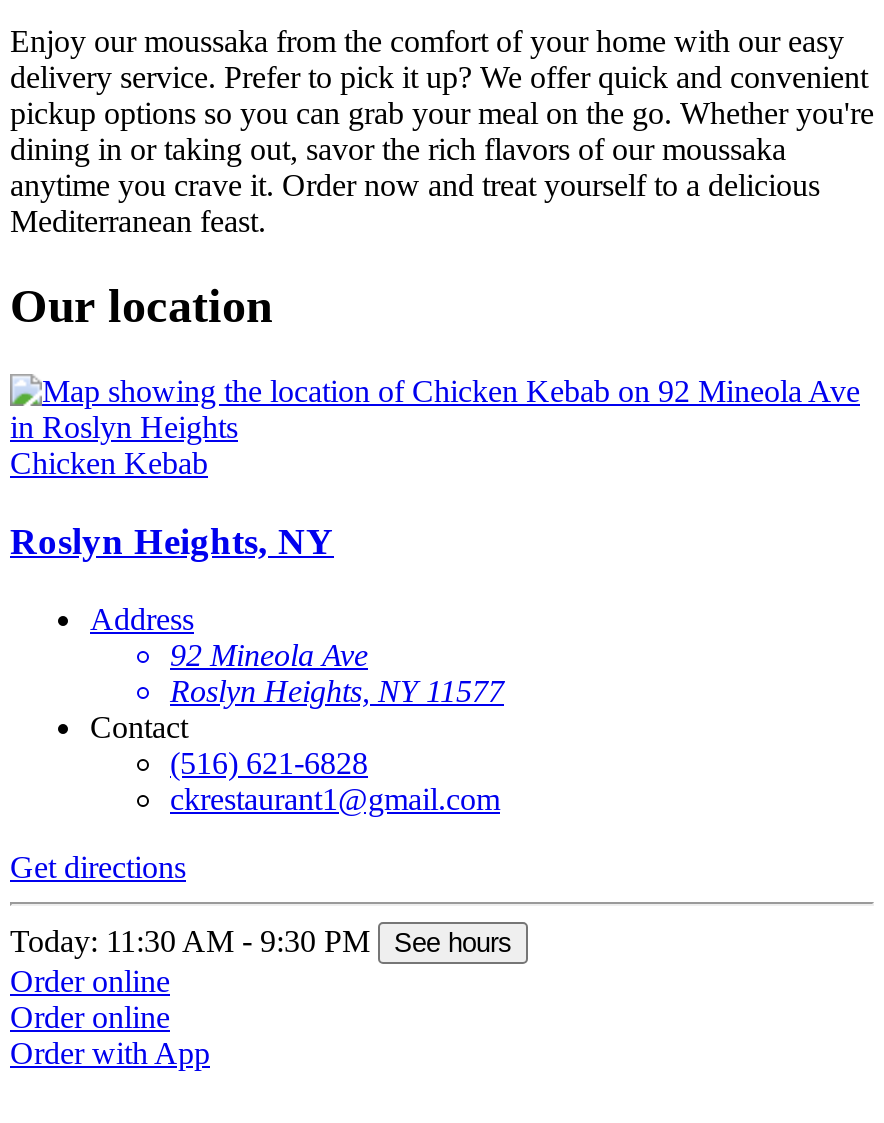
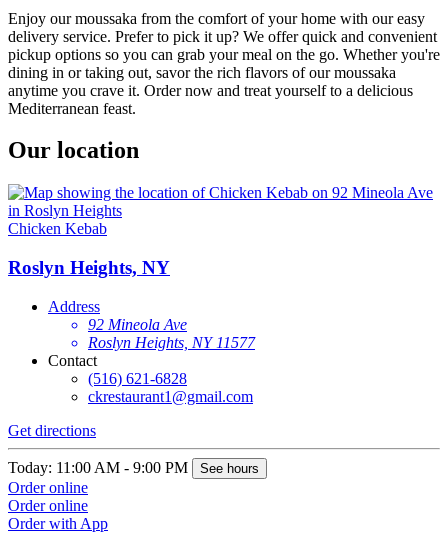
[10,924,512,958] Today: 11:30 AM - 9:30 PM See hours -> [8,459,259,476] Today: 11:00 AM - 9:00 PM See hours

